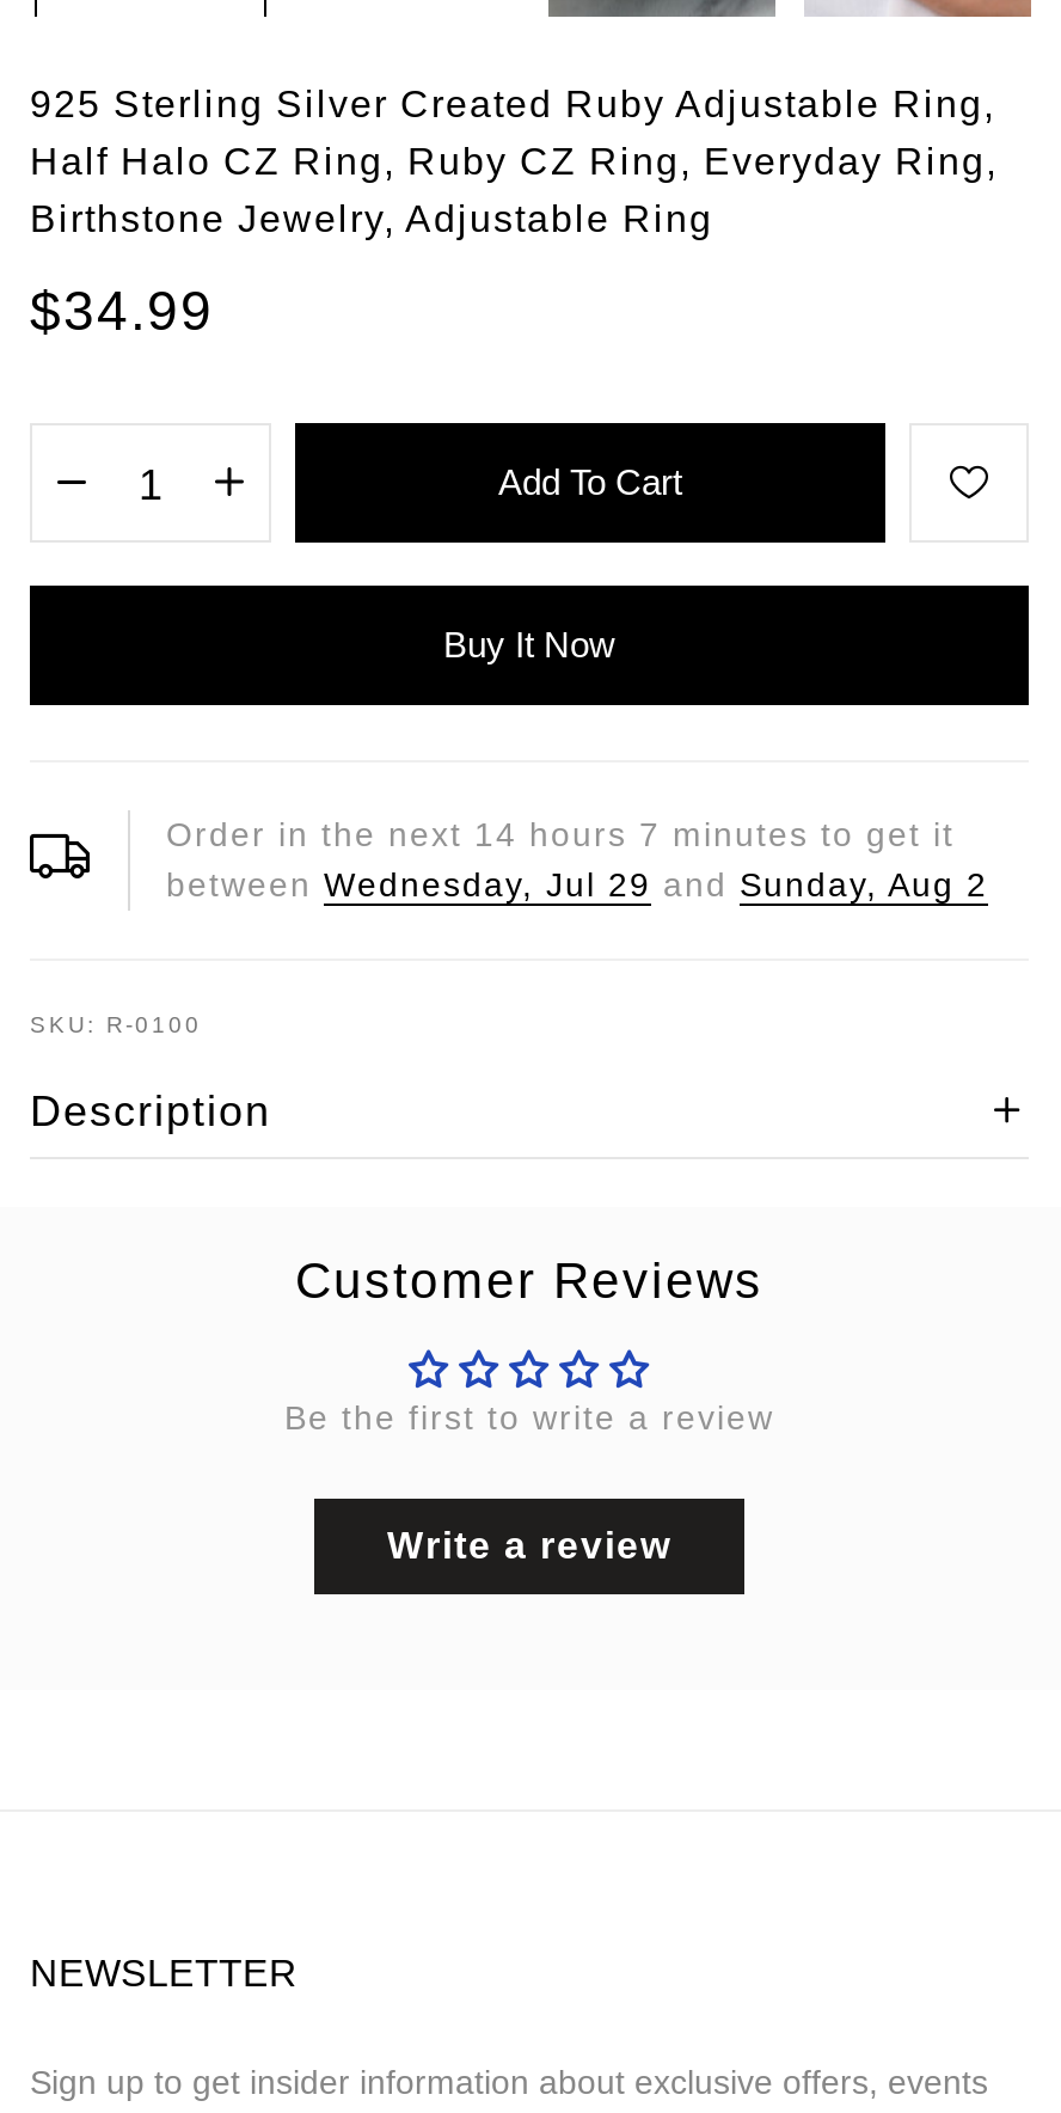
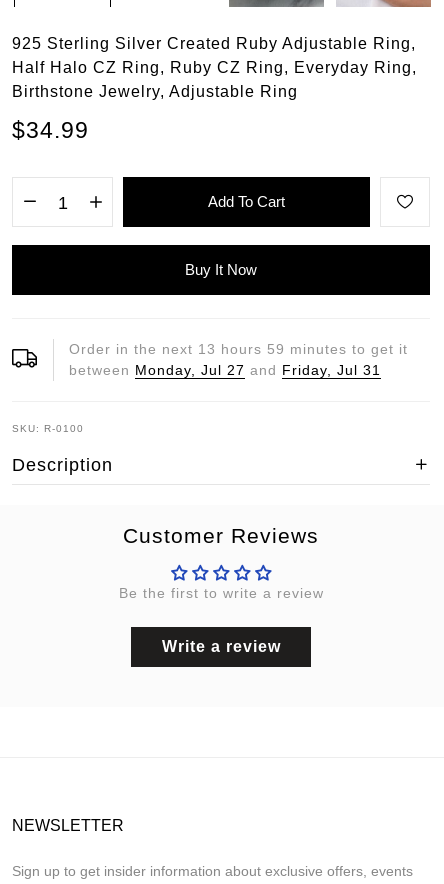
[166,815,955,853] Order in the next 14 hours 7 minutes to get it -> [69,341,408,357] Order in the next 13 hours 59 minutes to get it
[166,865,988,904] between Wednesday, Jul 29 and Sunday, Aug 2 -> [69,362,381,378] between Monday, Jul 27 and Friday, Jul 31

